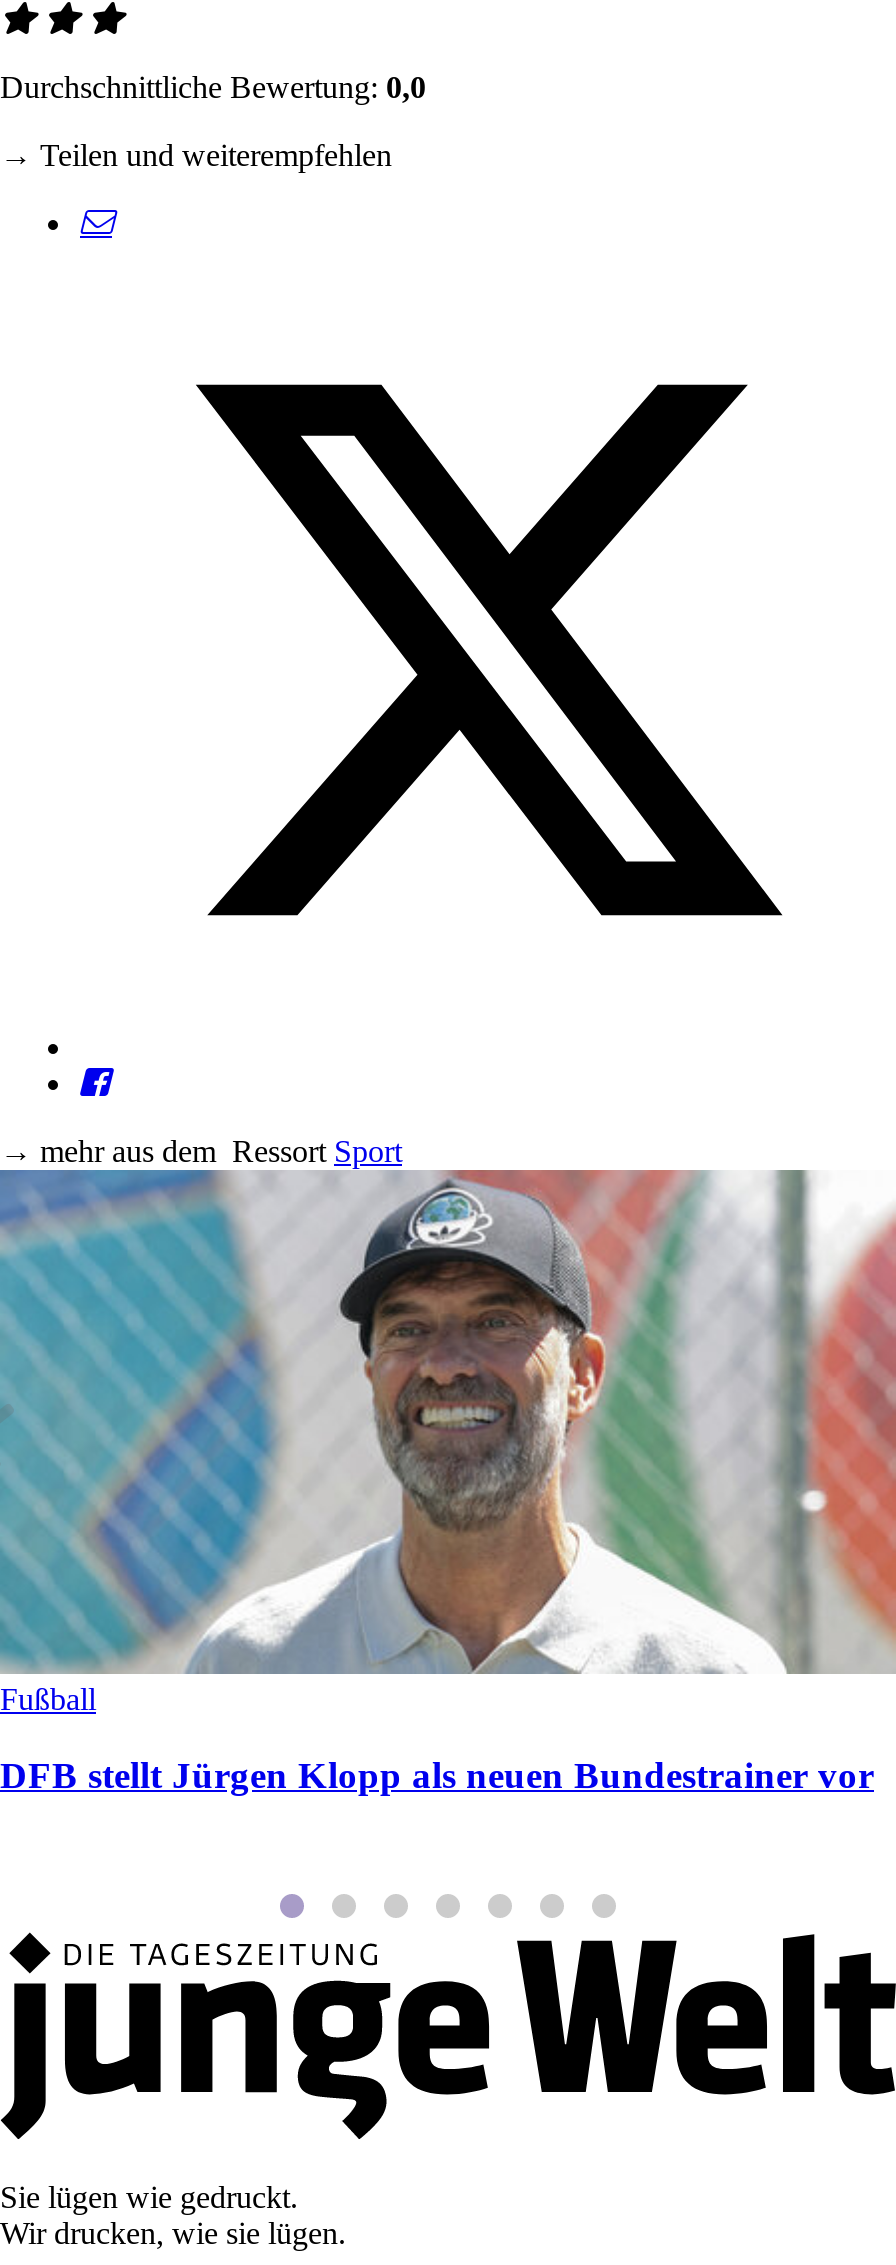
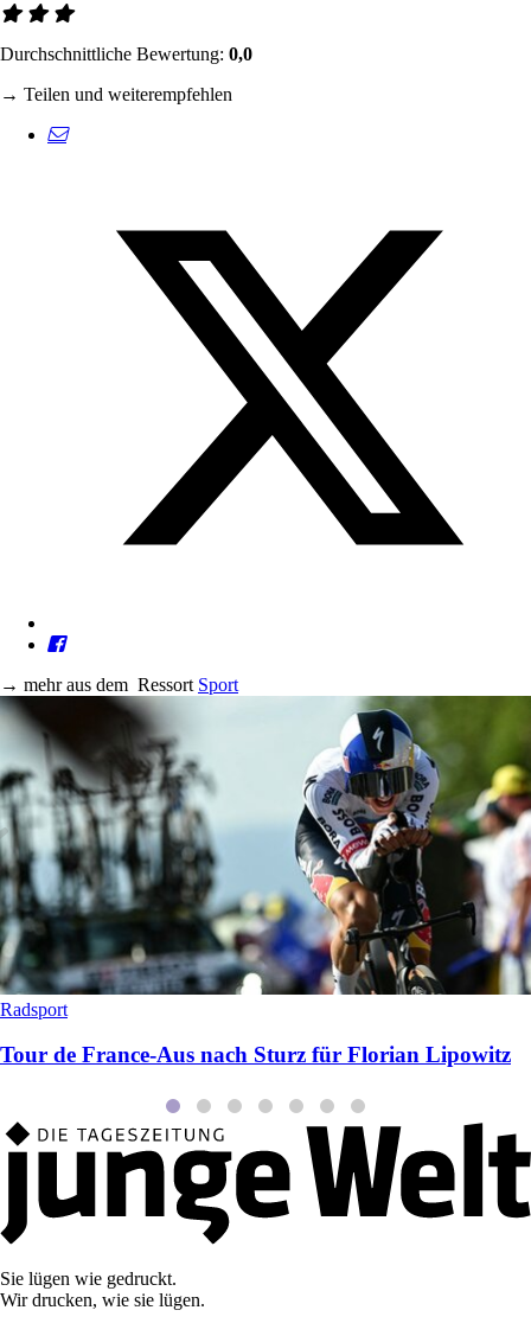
[0,1168,890,1715] [image] | Fußball -> [0,695,527,1019] [image] | Radsport
[0,1755,874,1797] DFB stellt Jürgen Klopp als neuen Bundestrainer vor -> [0,1043,511,1067] Tour de France-Aus nach Sturz für Florian Lipowitz

